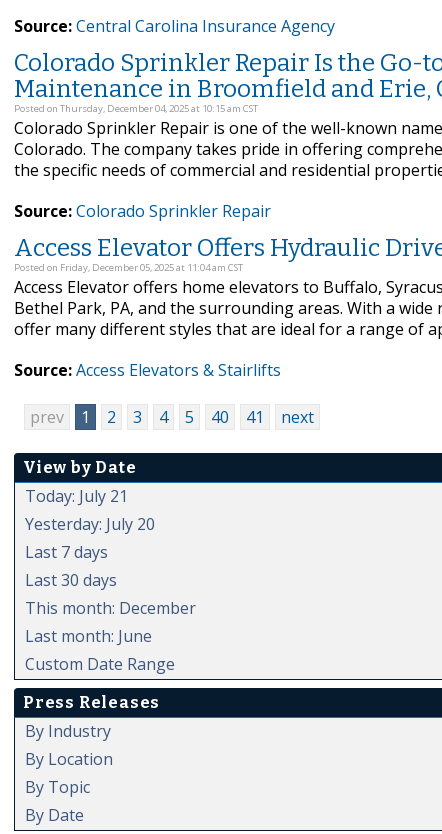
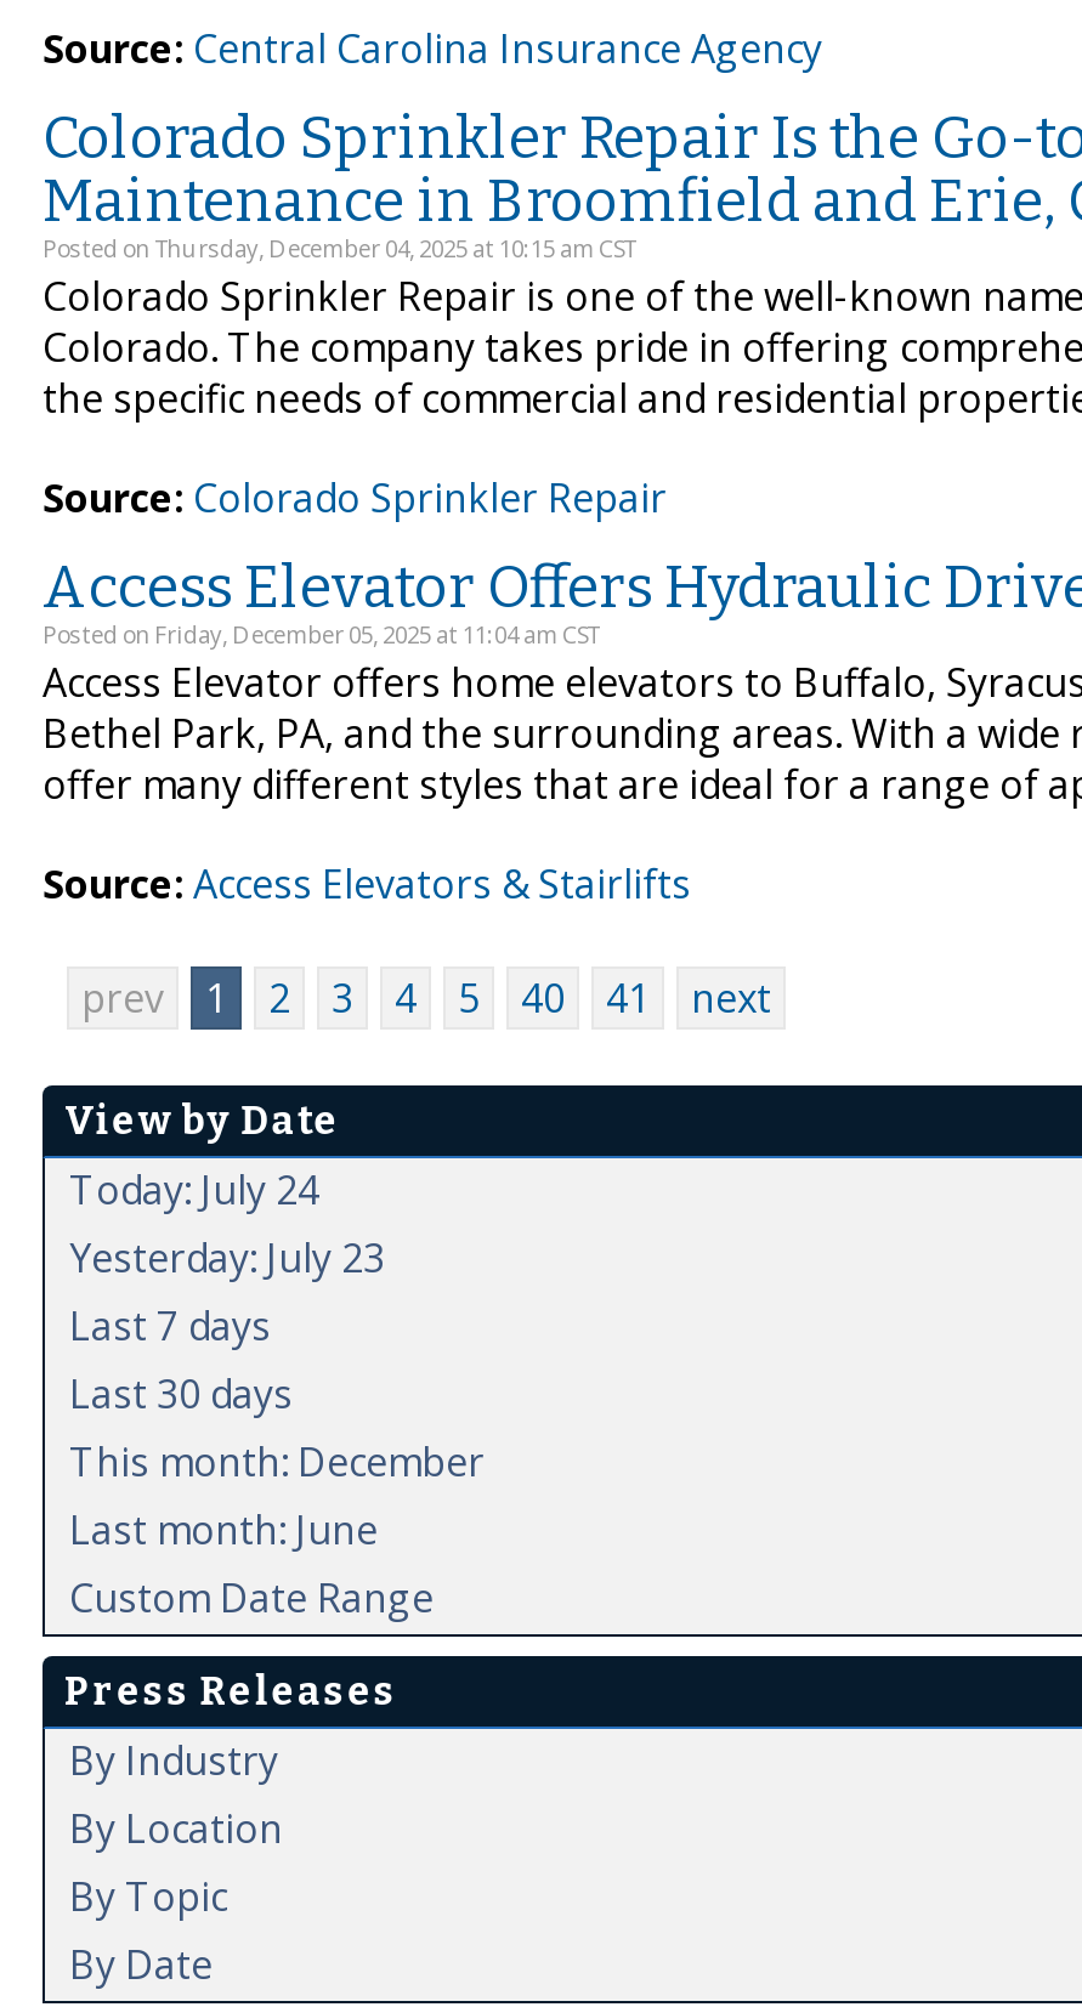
[25,485,128,507] Today: July 21 -> [69,1162,319,1216] Today: July 24
[25,513,155,535] Yesterday: July 20 -> [69,1230,385,1284] Yesterday: July 23

